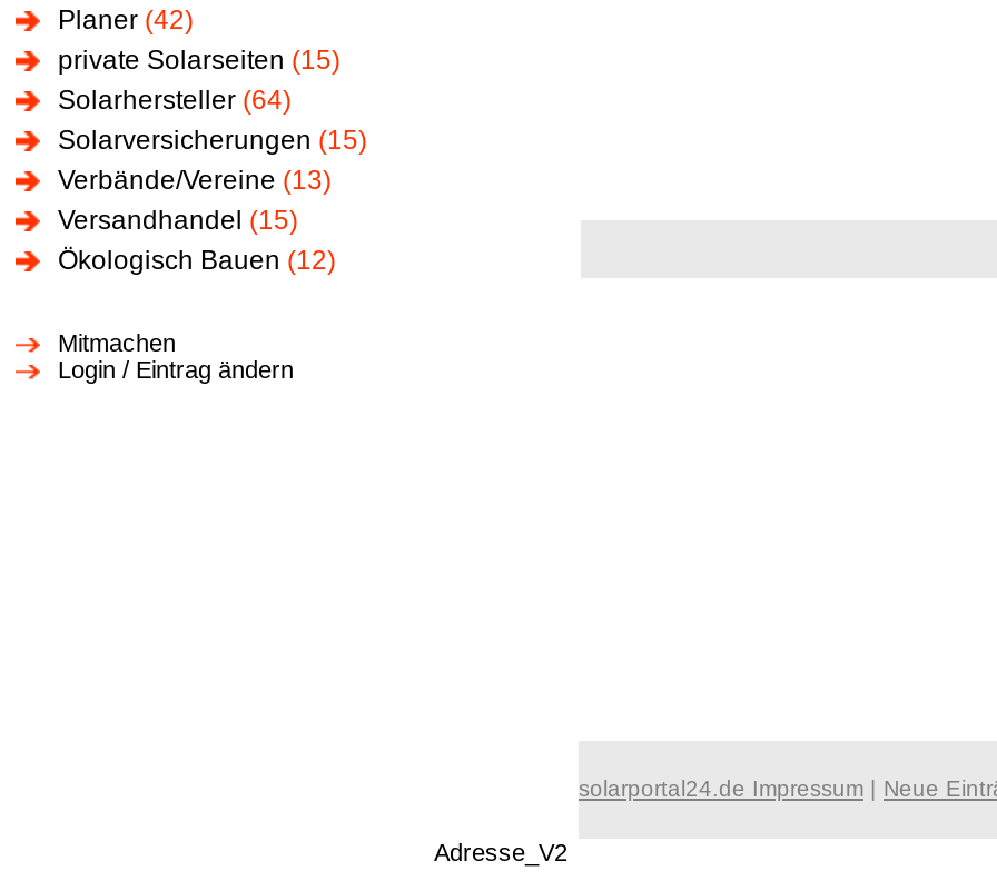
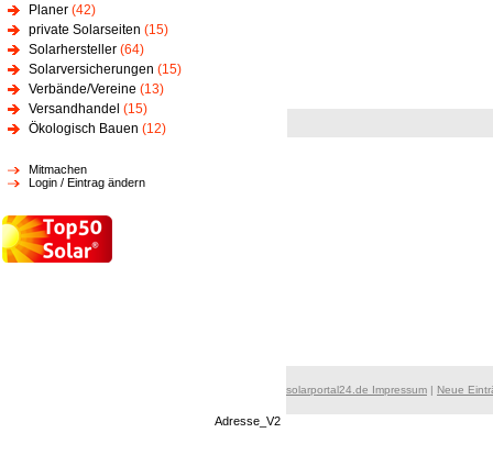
none -> [3,214,113,264] [image]

